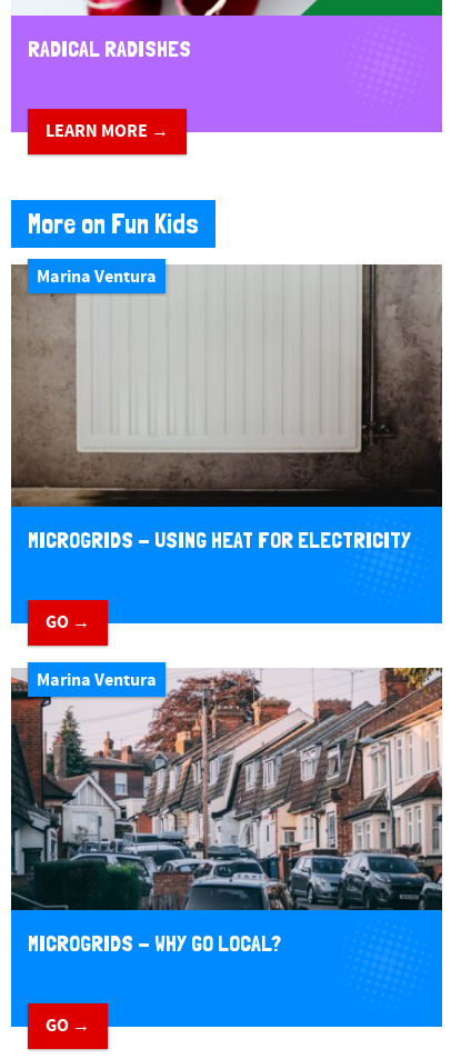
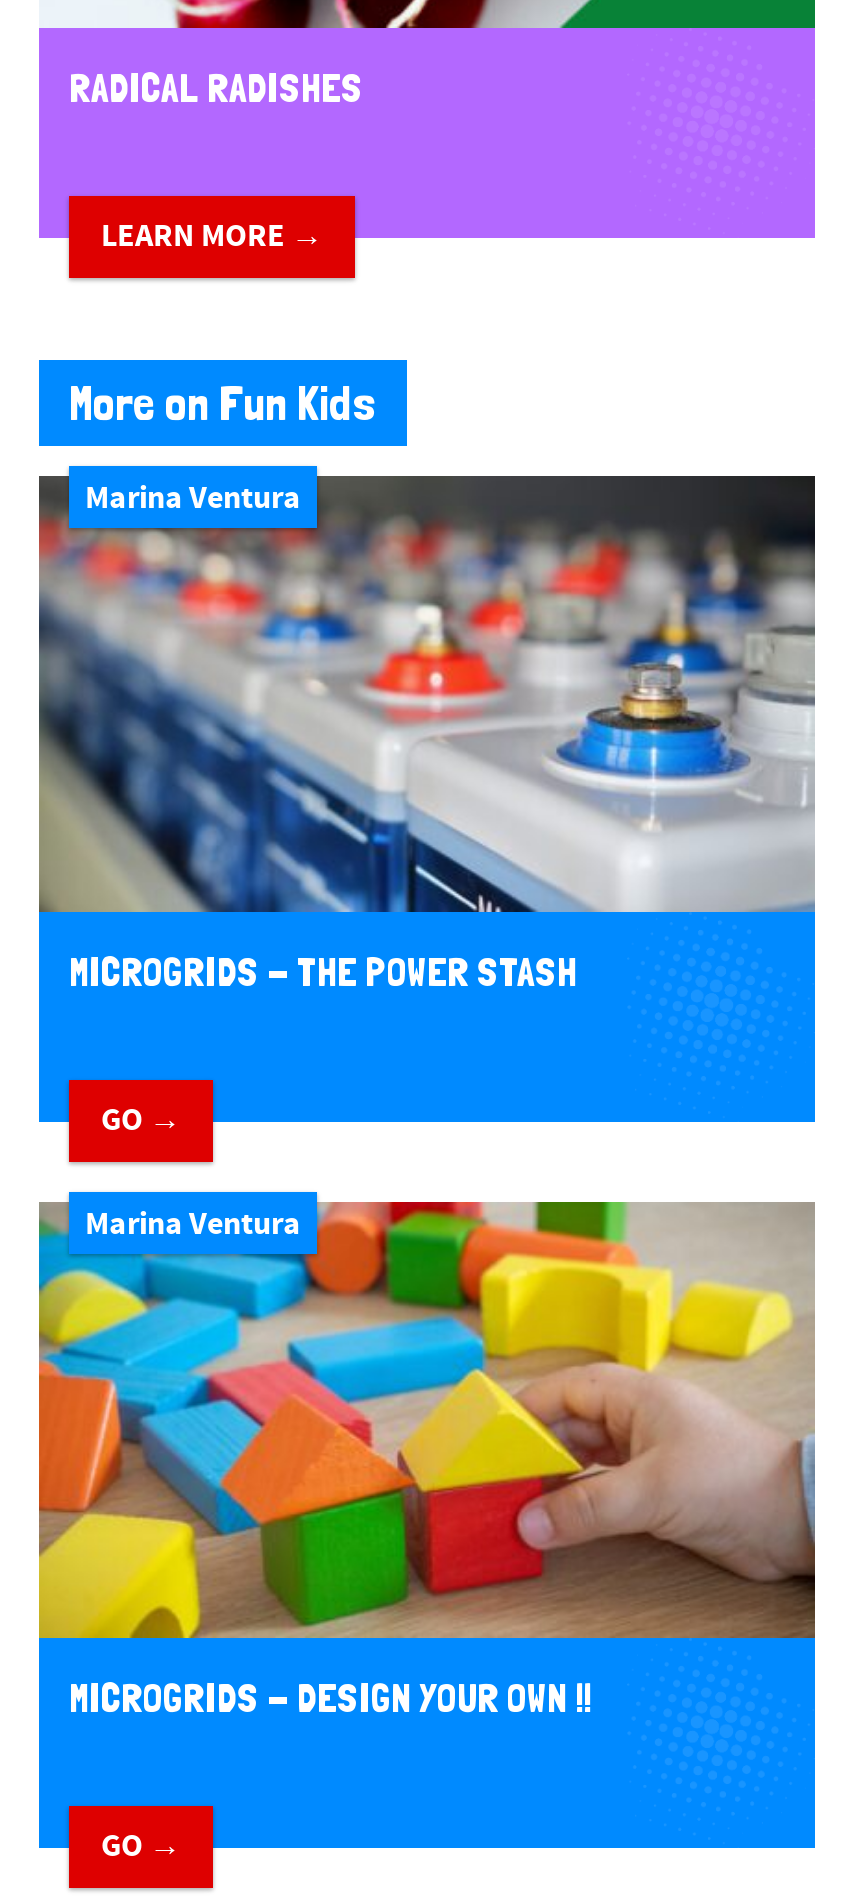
[11,264,443,554] [image] | MICROGRIDS - USING HEAT FOR ELECTRICITY -> [39,476,815,997] [image] | MICROGRIDS - THE POWER STASH
[10,668,443,957] [image] | MICROGRIDS - WHY GO LOCAL? -> [37,1200,817,1723] [image] | MICROGRIDS - DESIGN YOUR OWN !!

